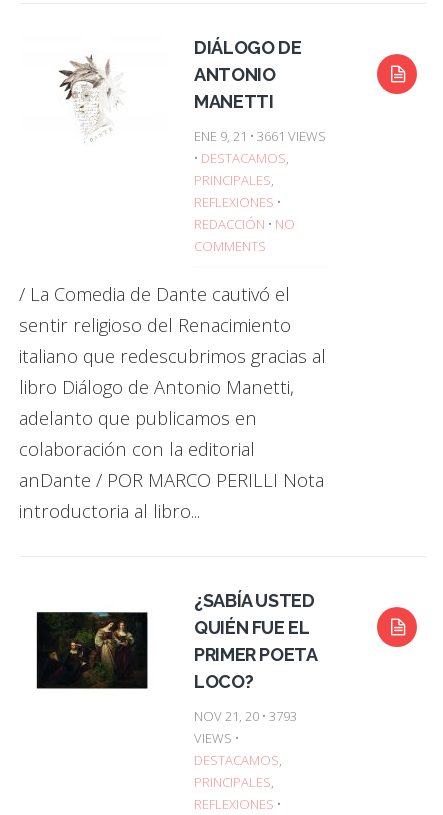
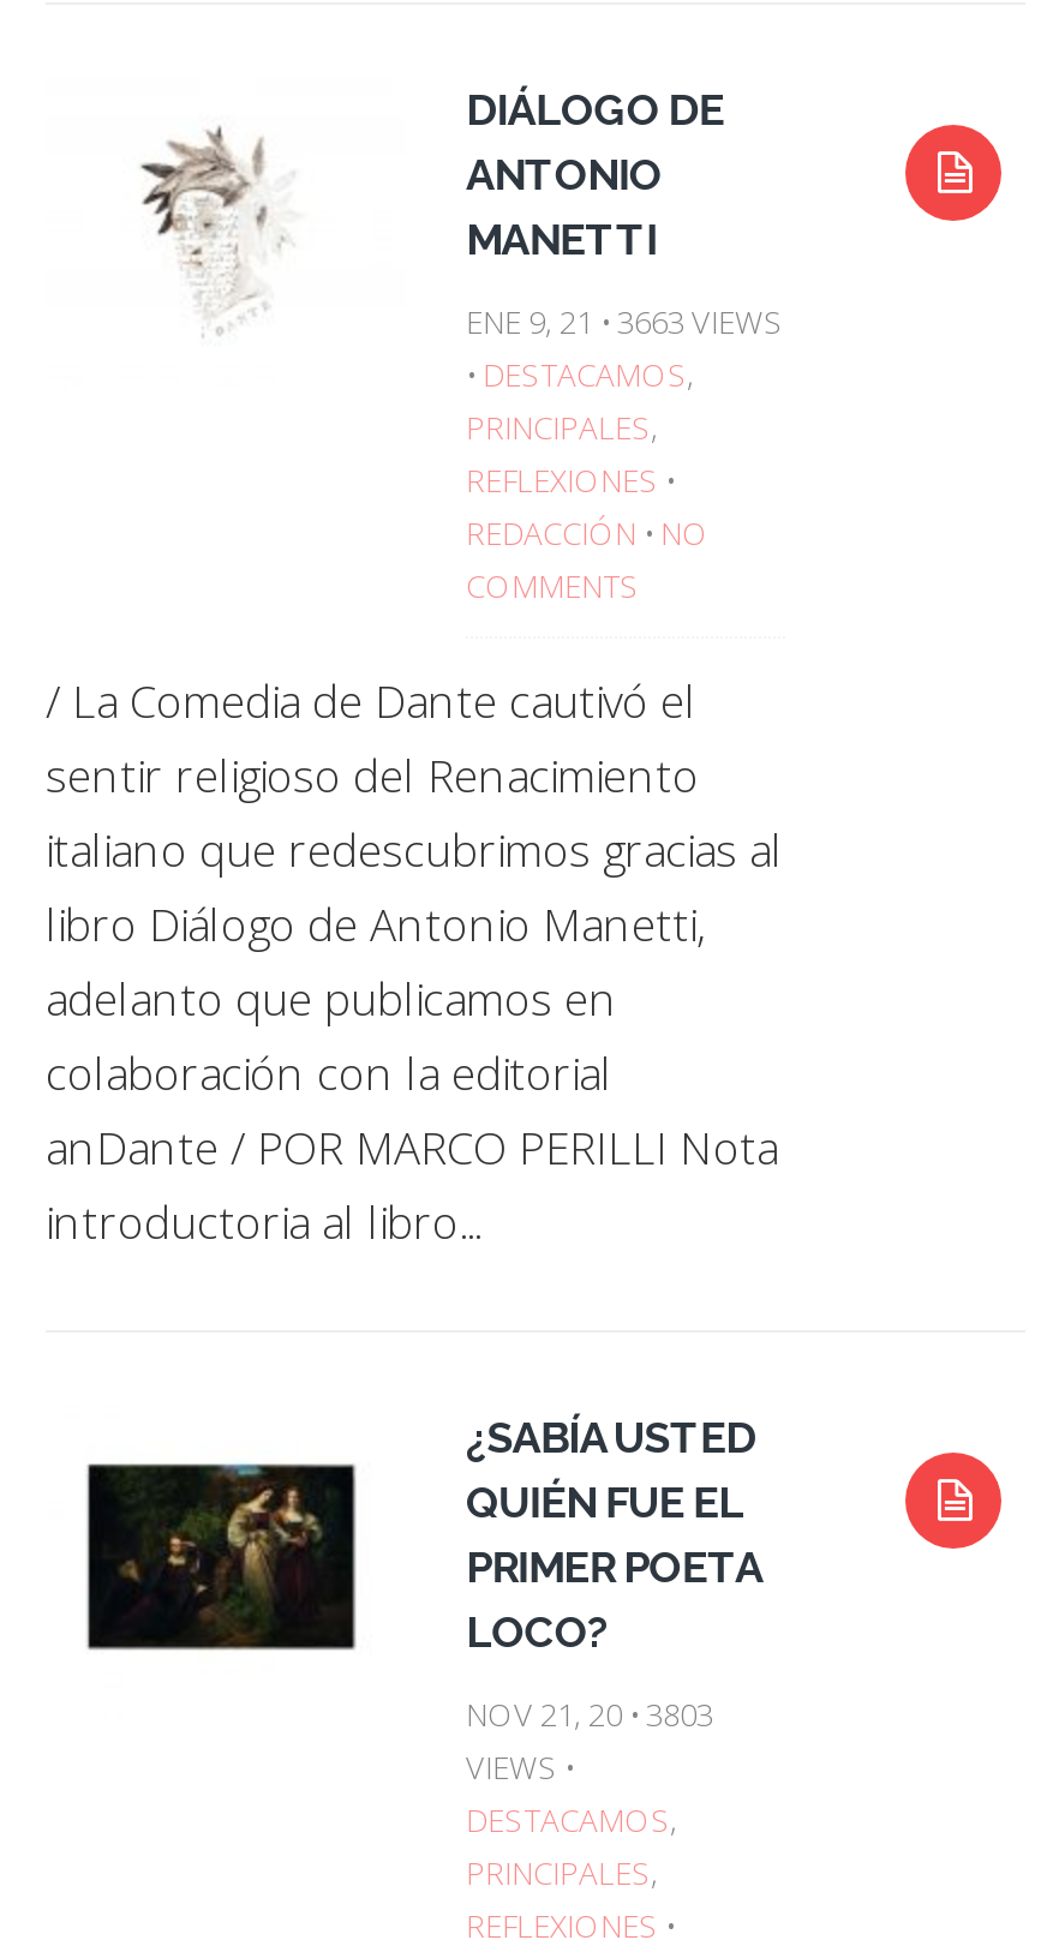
[194,126,326,144] ENE 9, 21 • 3661 VIEWS -> [466,299,783,342] ENE 9, 21 • 3663 VIEWS
[194,706,297,724] NOV 21, 20 • 3793 -> [466,1691,713,1735] NOV 21, 20 • 3803

